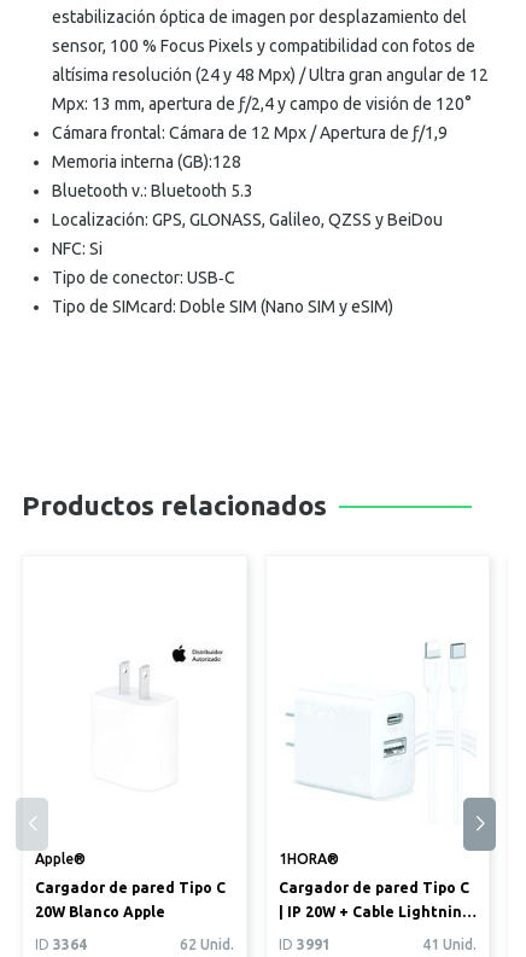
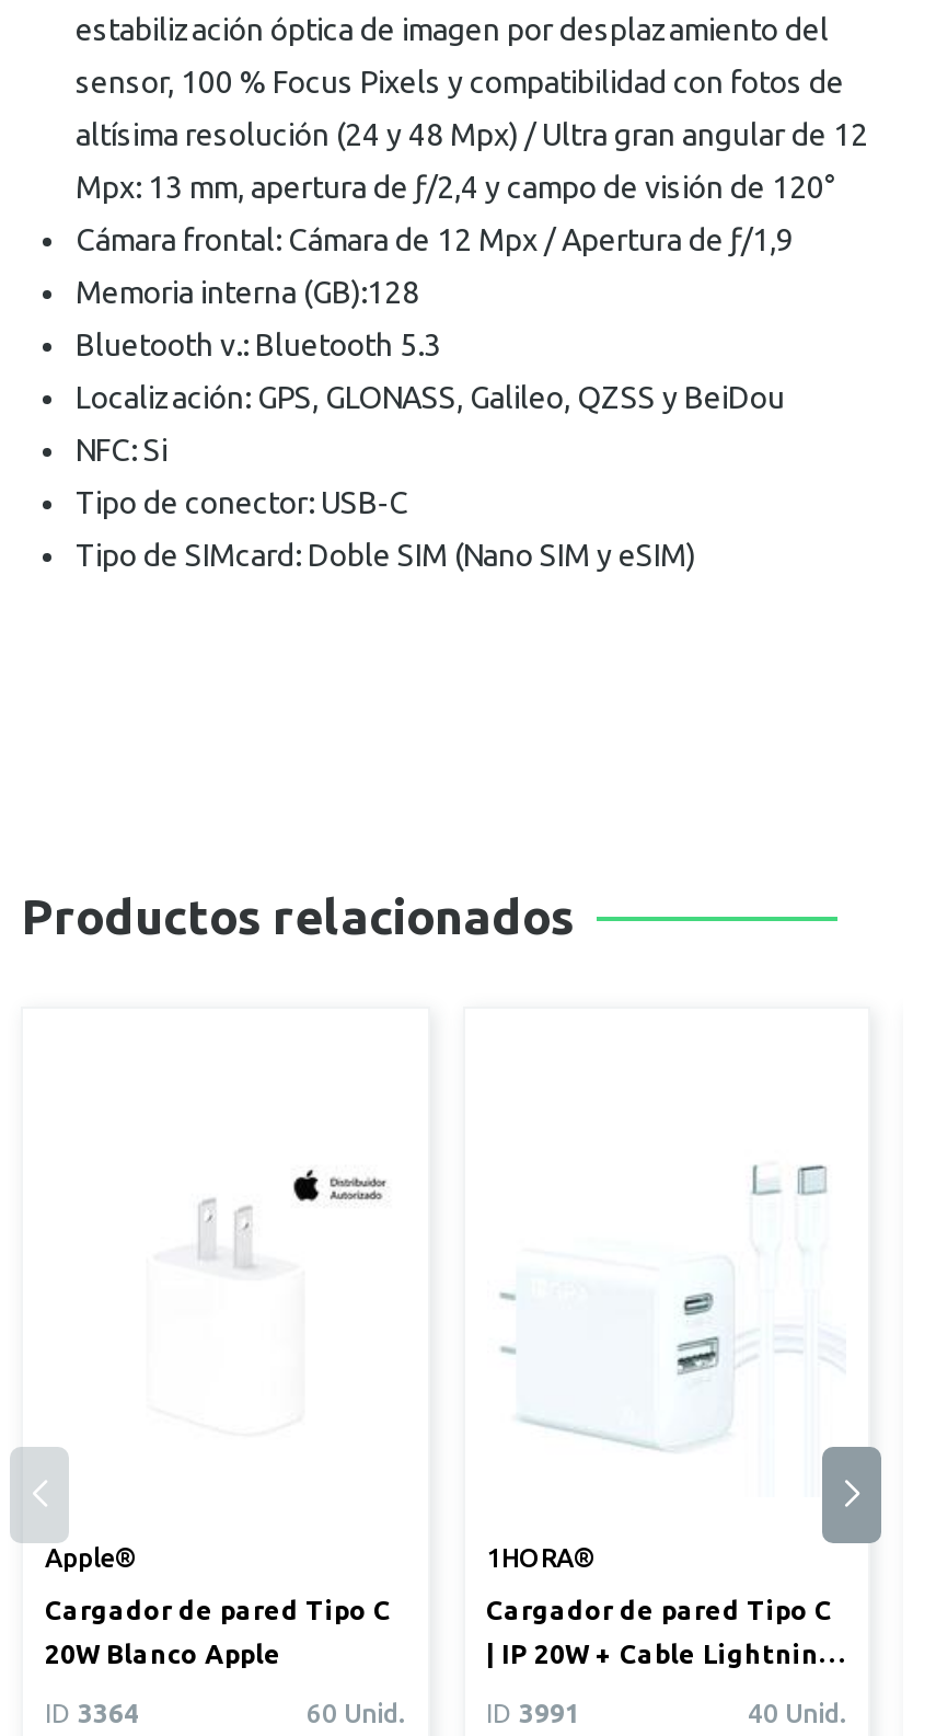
[179,936,233,952] 62 Unid. -> [307,1698,405,1727] 60 Unid.
[422,936,477,952] 41 Unid. -> [748,1698,846,1727] 40 Unid.

